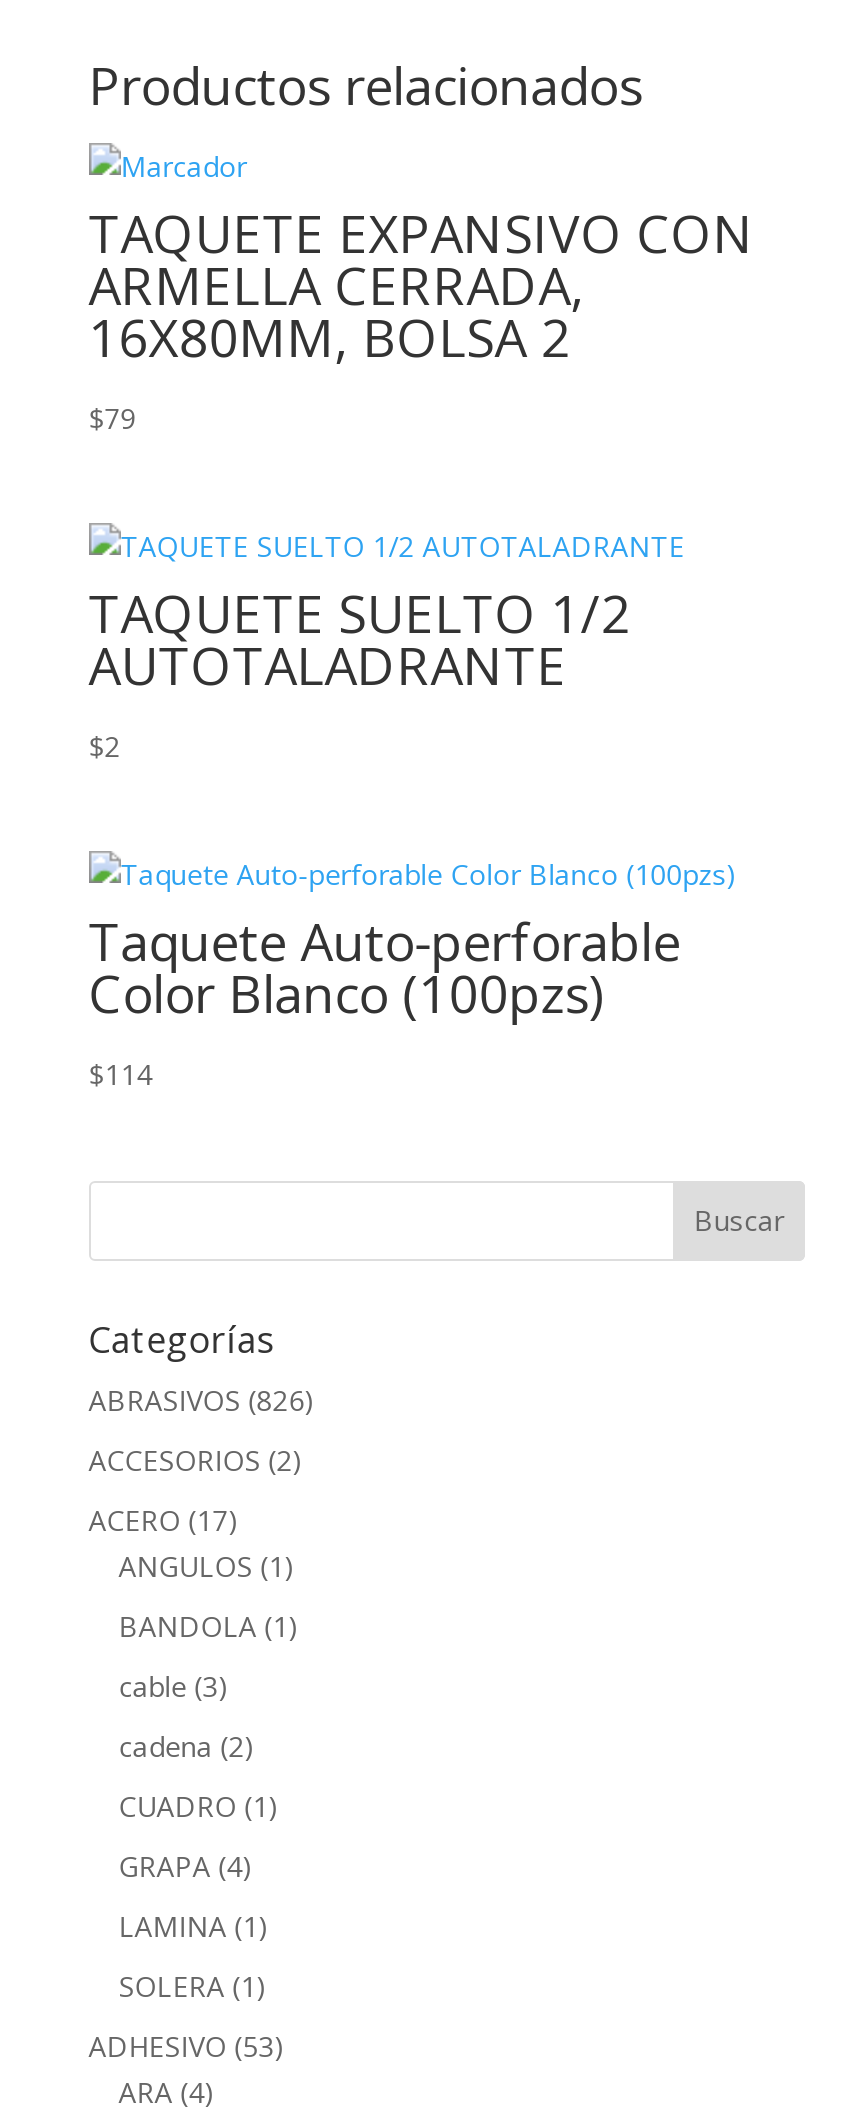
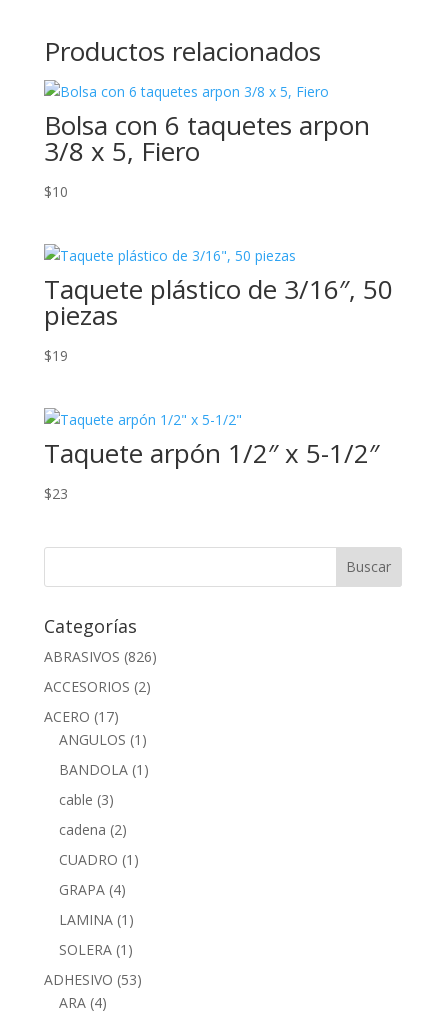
[89,197,755,437] TAQUETE EXPANSIVO CON | ARMELLA CERRADA, | 16X80MM, BOLSA 2 | $79 -> [44,107,370,201] Bolsa con 6 taquetes arpon | 3/8 x 5, Fiero | $10
[89,577,631,765] TAQUETE SUELTO 1/2 | AUTOTALADRANTE | $2 -> [44,271,393,365] Taquete plástico de 3/16″, 50 | piezas | $19
[89,906,681,1094] Taquete Auto-perforable | Color Blanco (100pzs) | $114 -> [44,435,379,503] Taquete arpón 1/2″ x 5-1/2″ | $23

